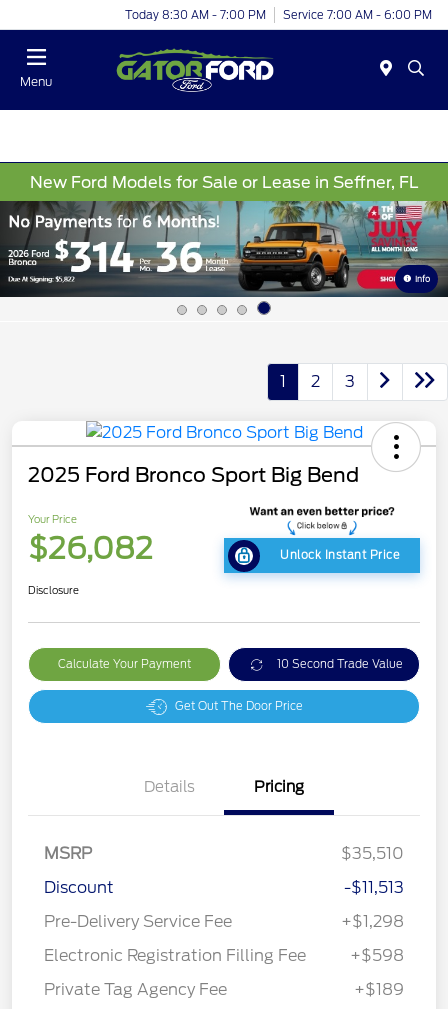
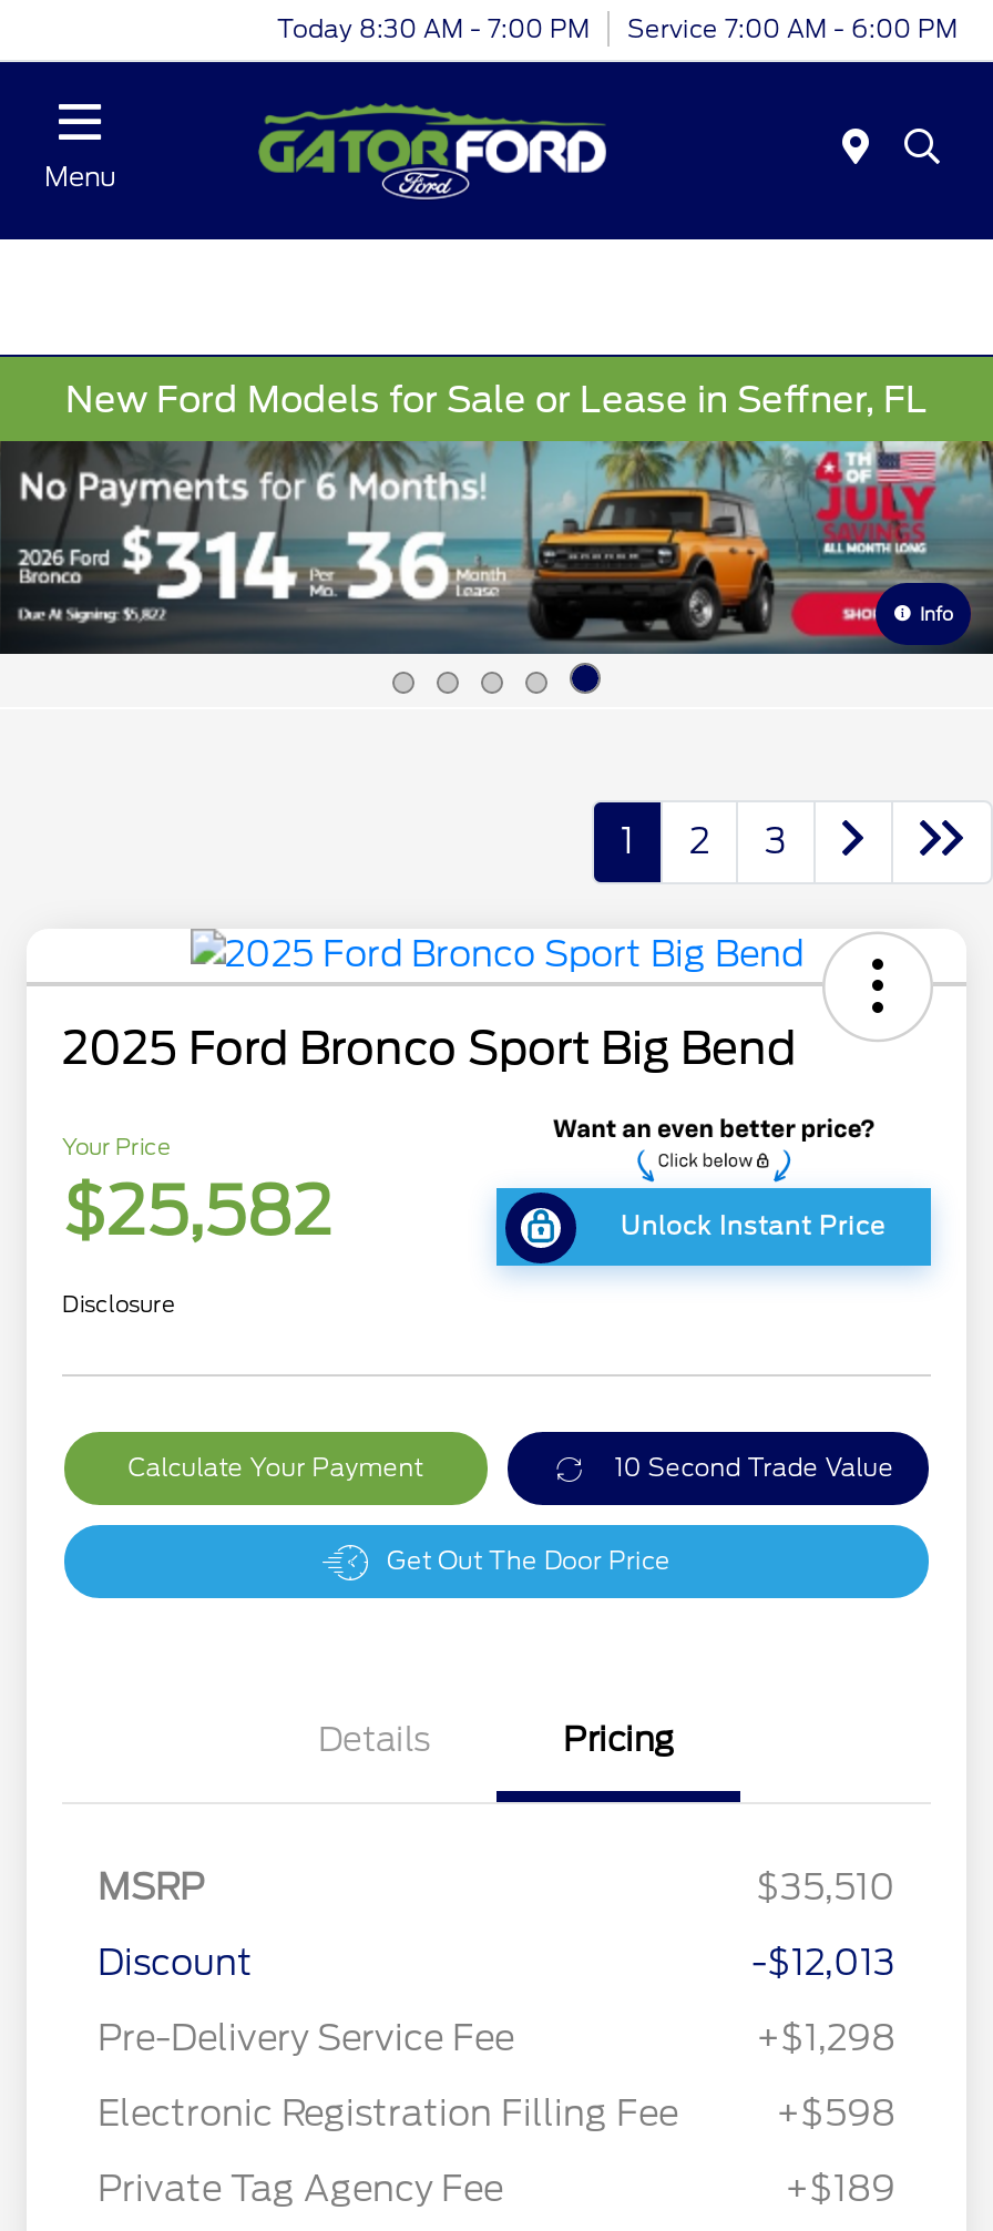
[28,530,153,566] $26,082 -> [62,1170,332,1250] $25,582
[344,878,404,897] -$11,513 -> [751,1942,895,1984] -$12,013

